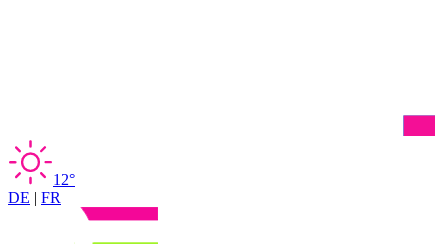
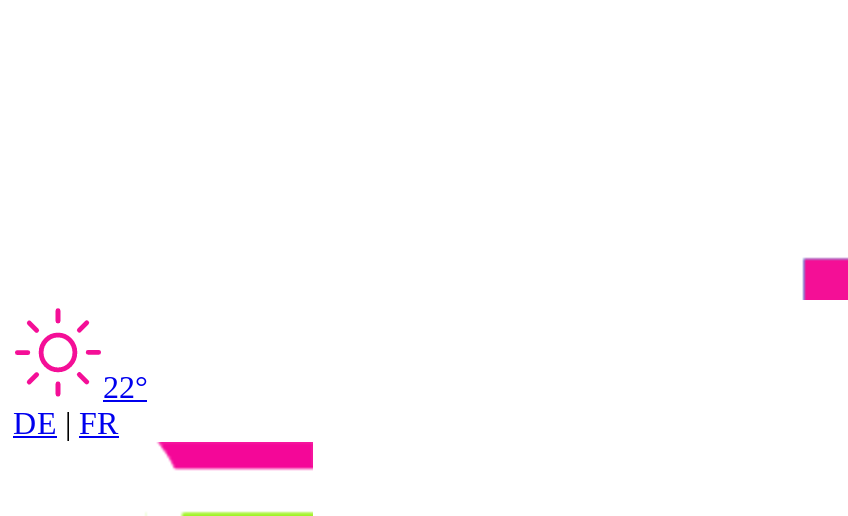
[53,171,75,188] 12° -> [103,370,147,404] 22°

